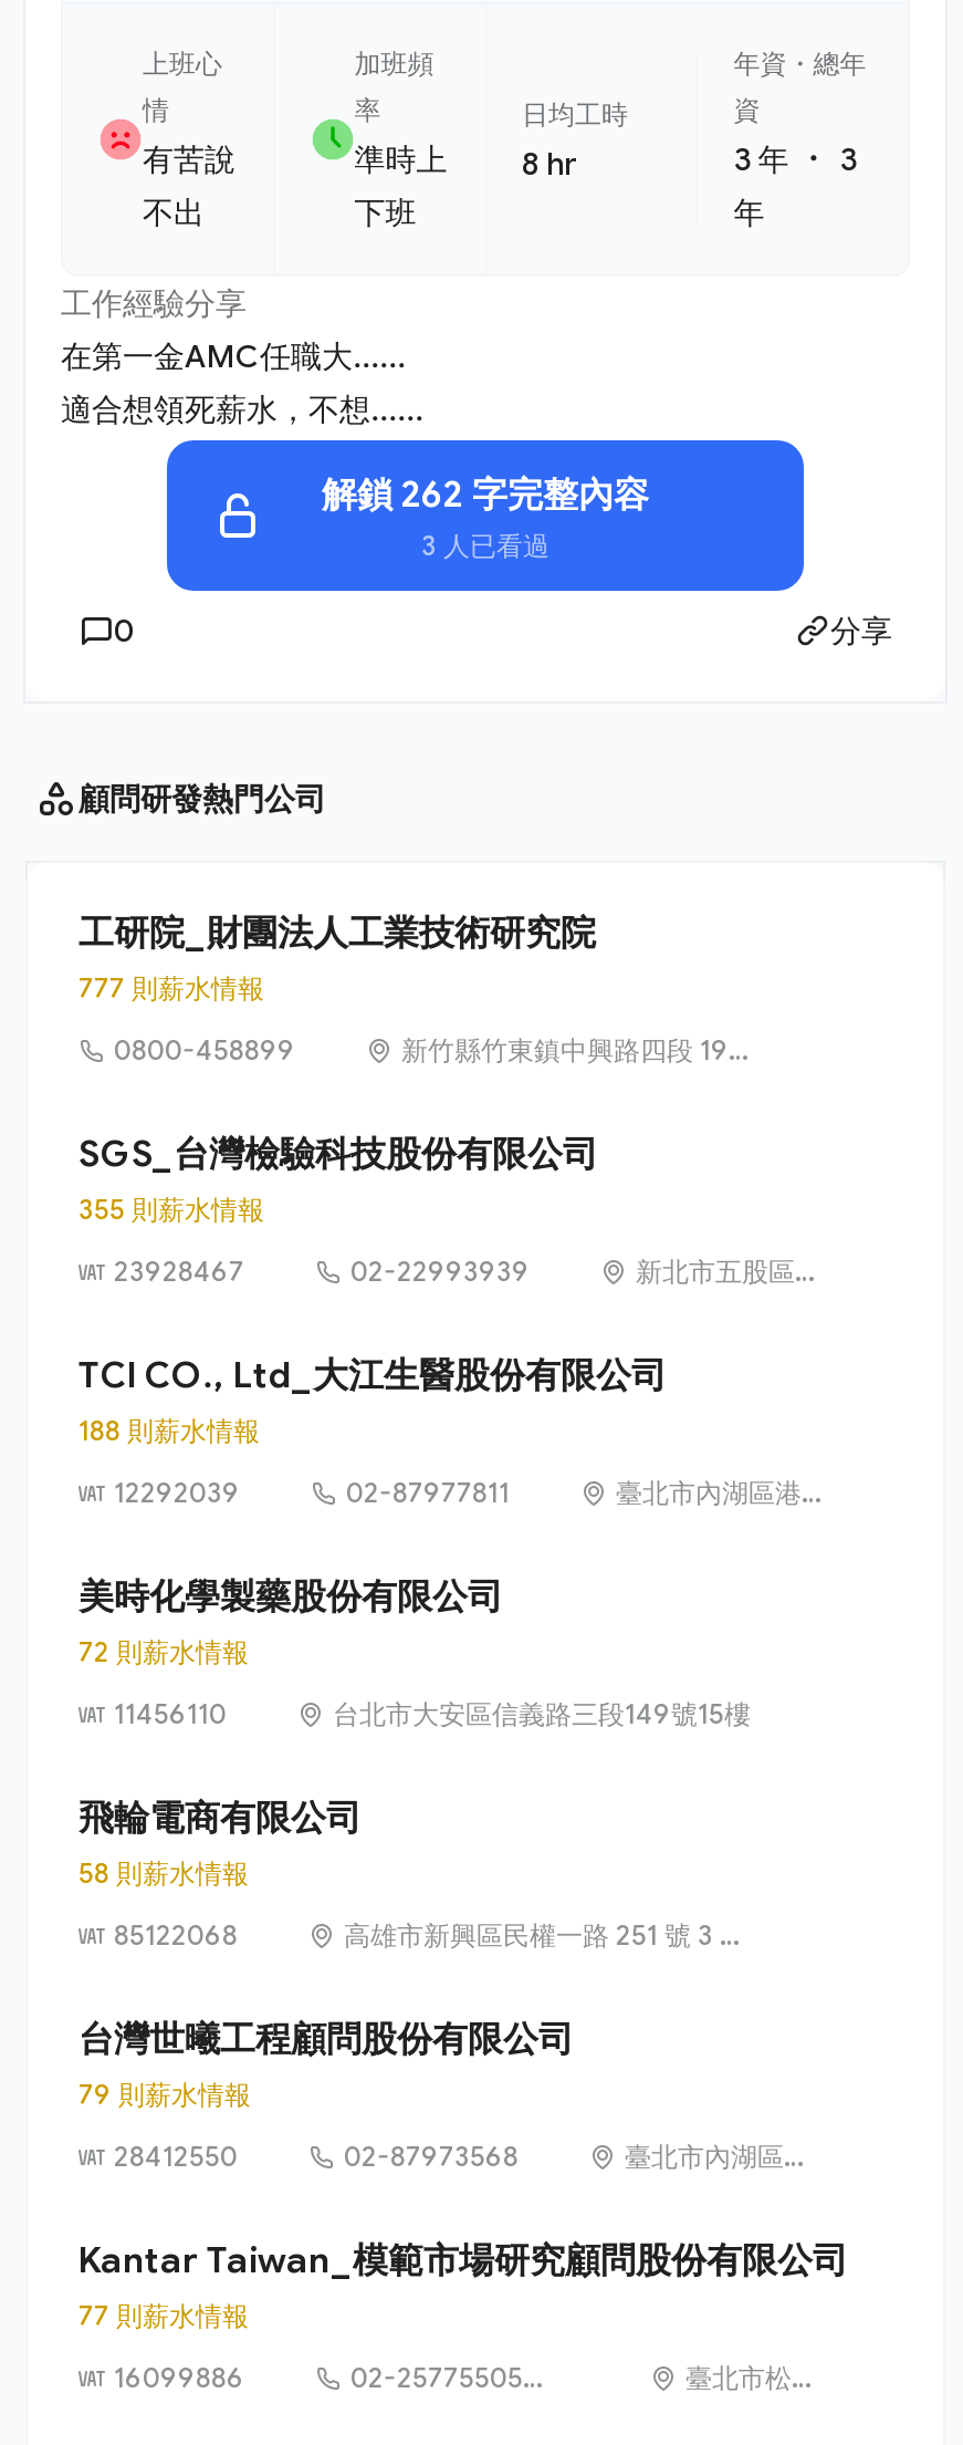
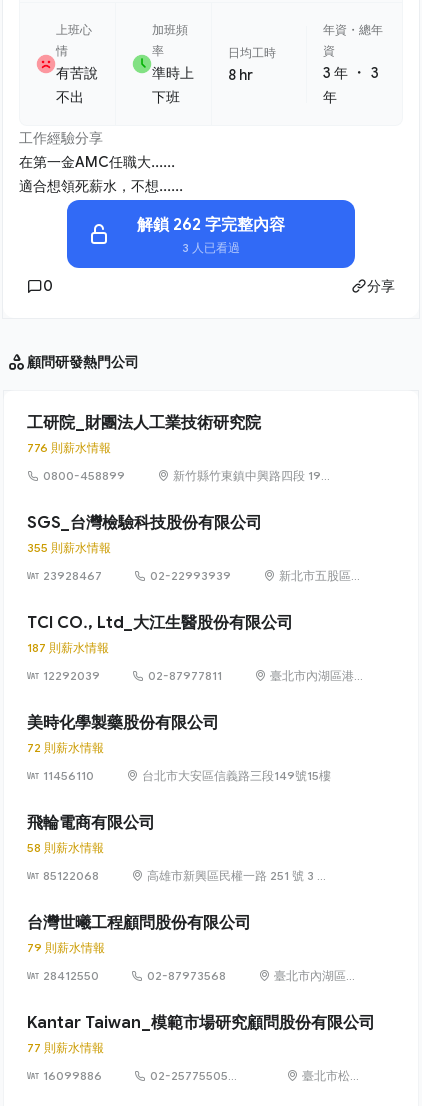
[78,972,264,1005] 777 則薪水情報 -> [27,440,111,455] 776 則薪水情報
[78,1414,260,1447] 188 則薪水情報 -> [27,640,109,655] 187 則薪水情報

